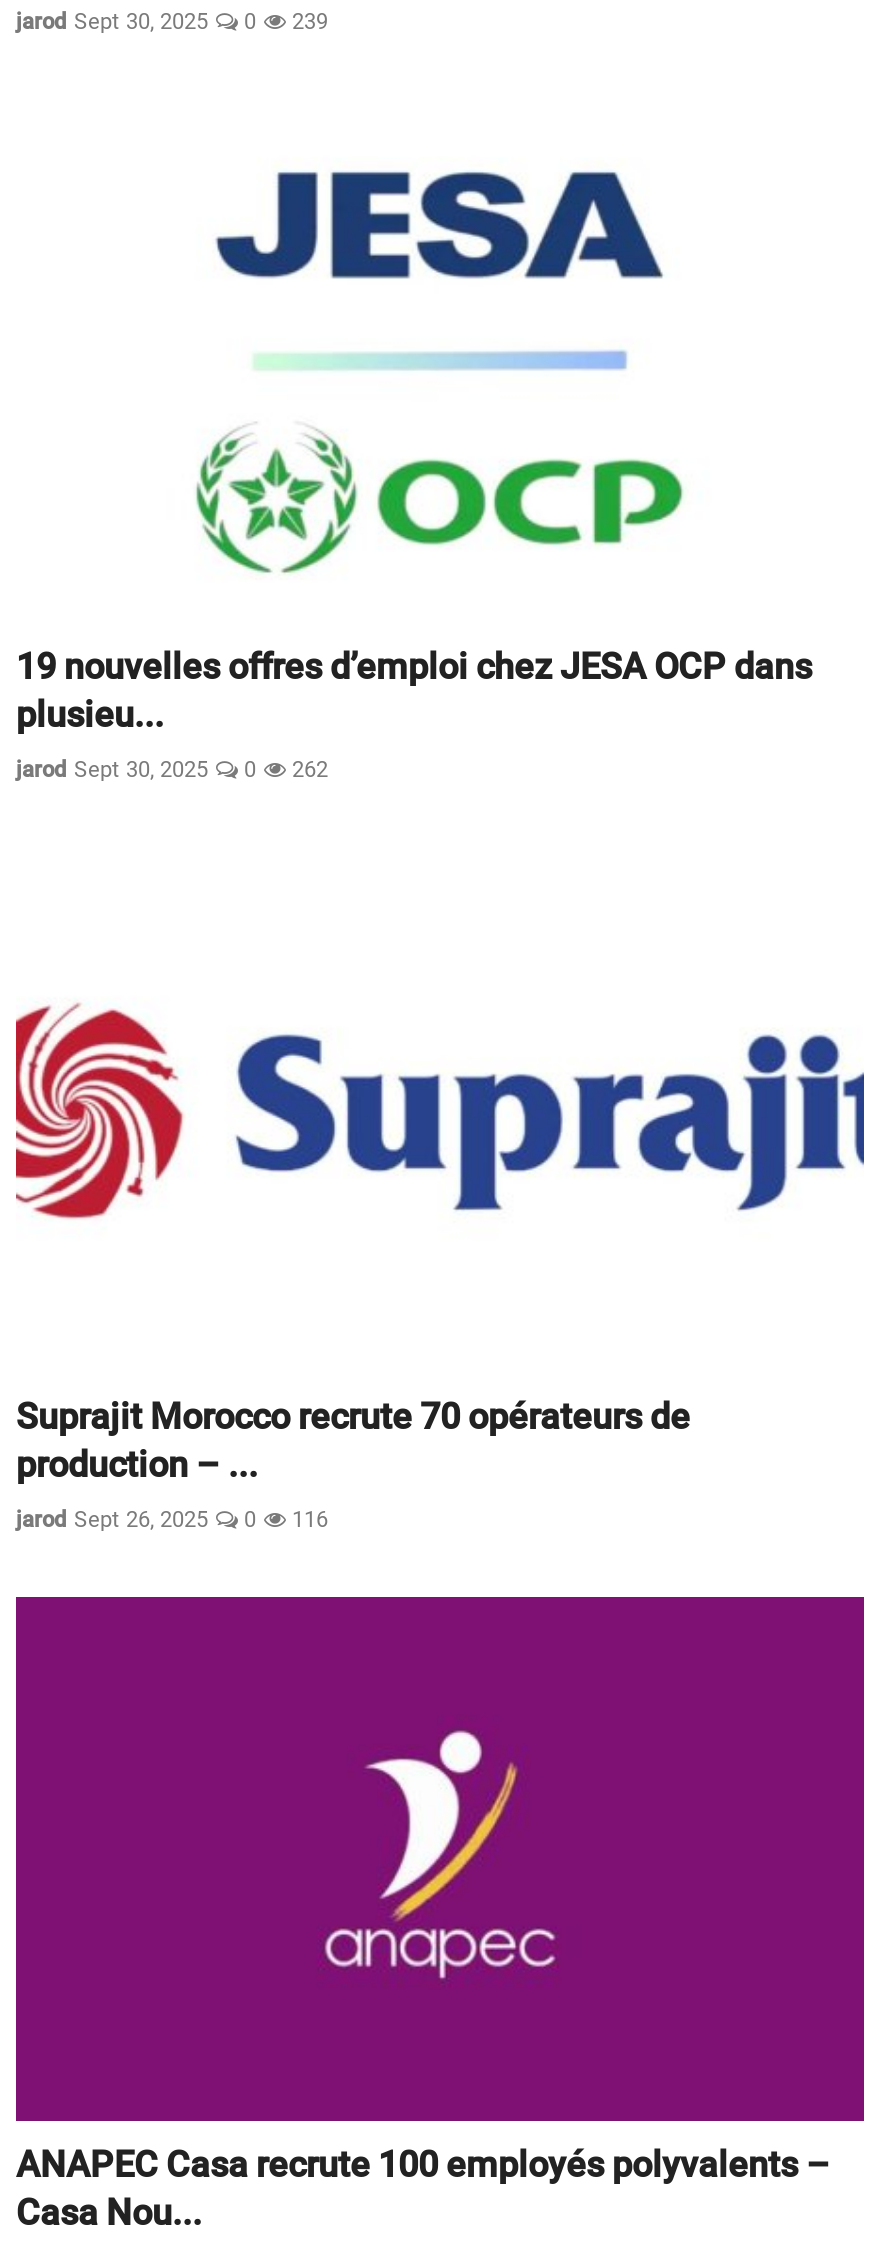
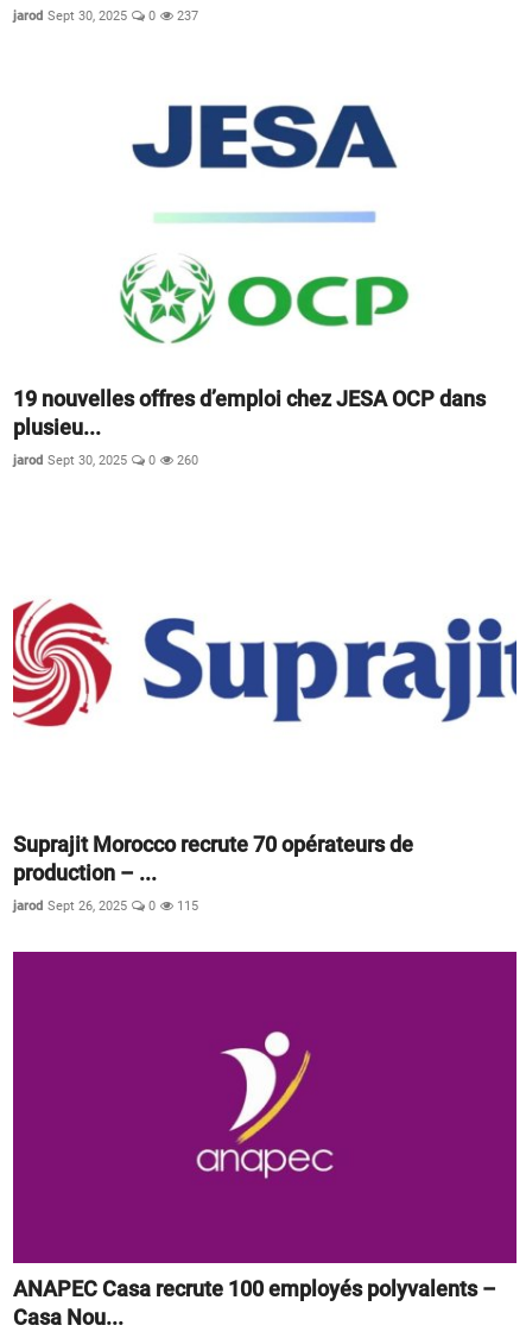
[16,9,328,35] jarod Sept 30, 2025 0 239 -> [13,8,198,24] jarod Sept 30, 2025 0 237
[16,758,328,784] jarod Sept 30, 2025 0 262 -> [13,453,198,469] jarod Sept 30, 2025 0 260
[16,1507,328,1533] jarod Sept 26, 2025 0 116 -> [13,898,198,914] jarod Sept 26, 2025 0 115

